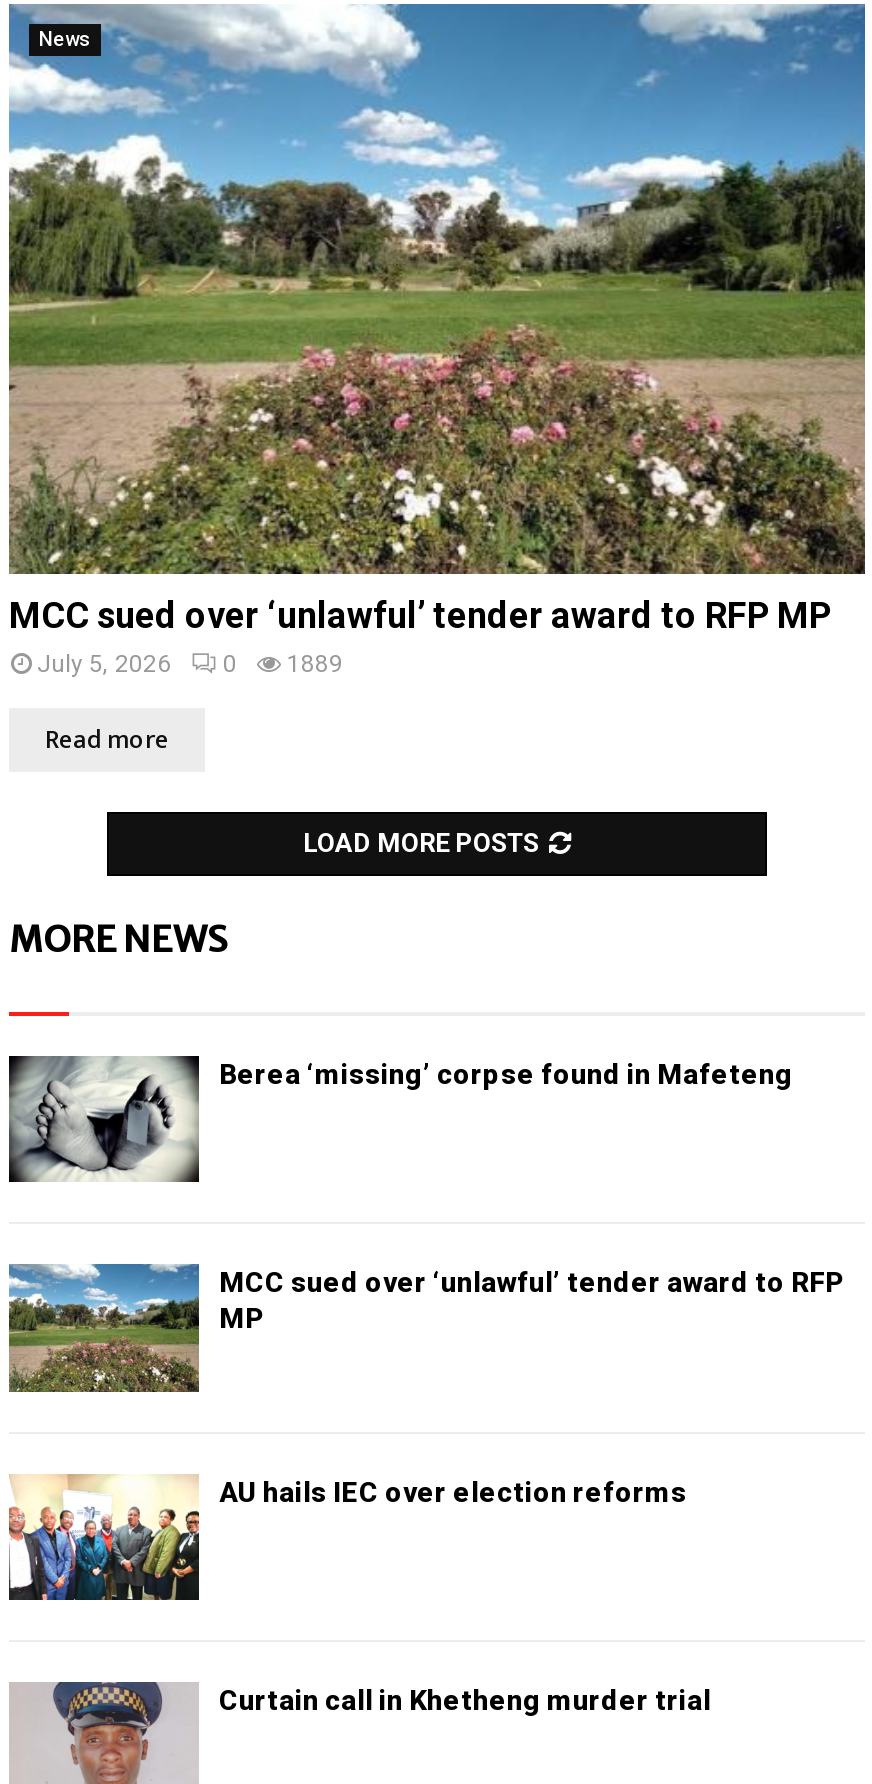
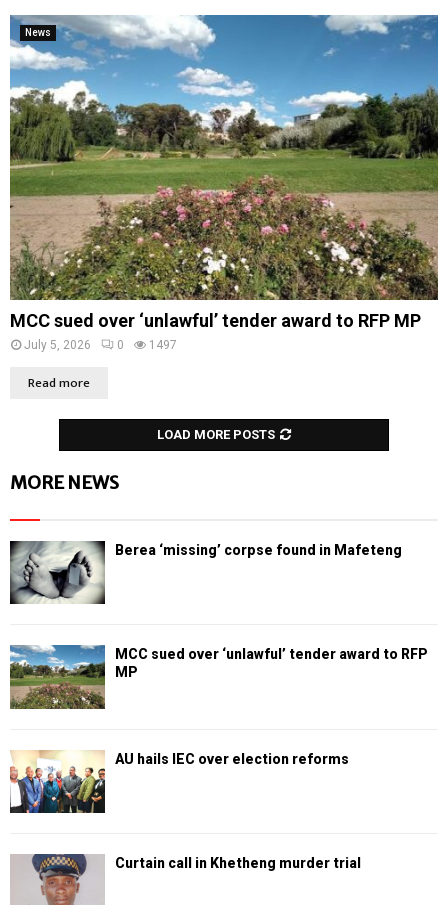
[37,650,343,678] July 5, 2026 0 1889 -> [24,338,177,352] July 5, 2026 0 1497

